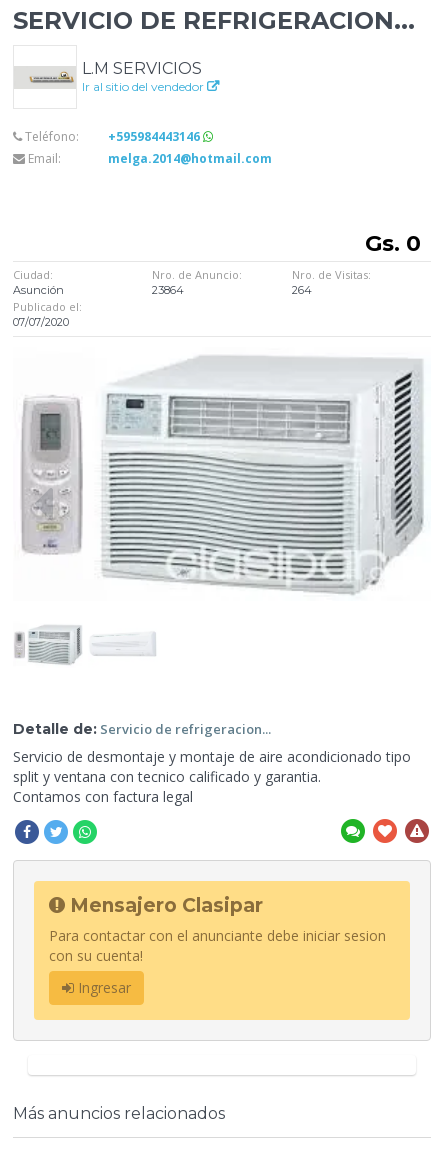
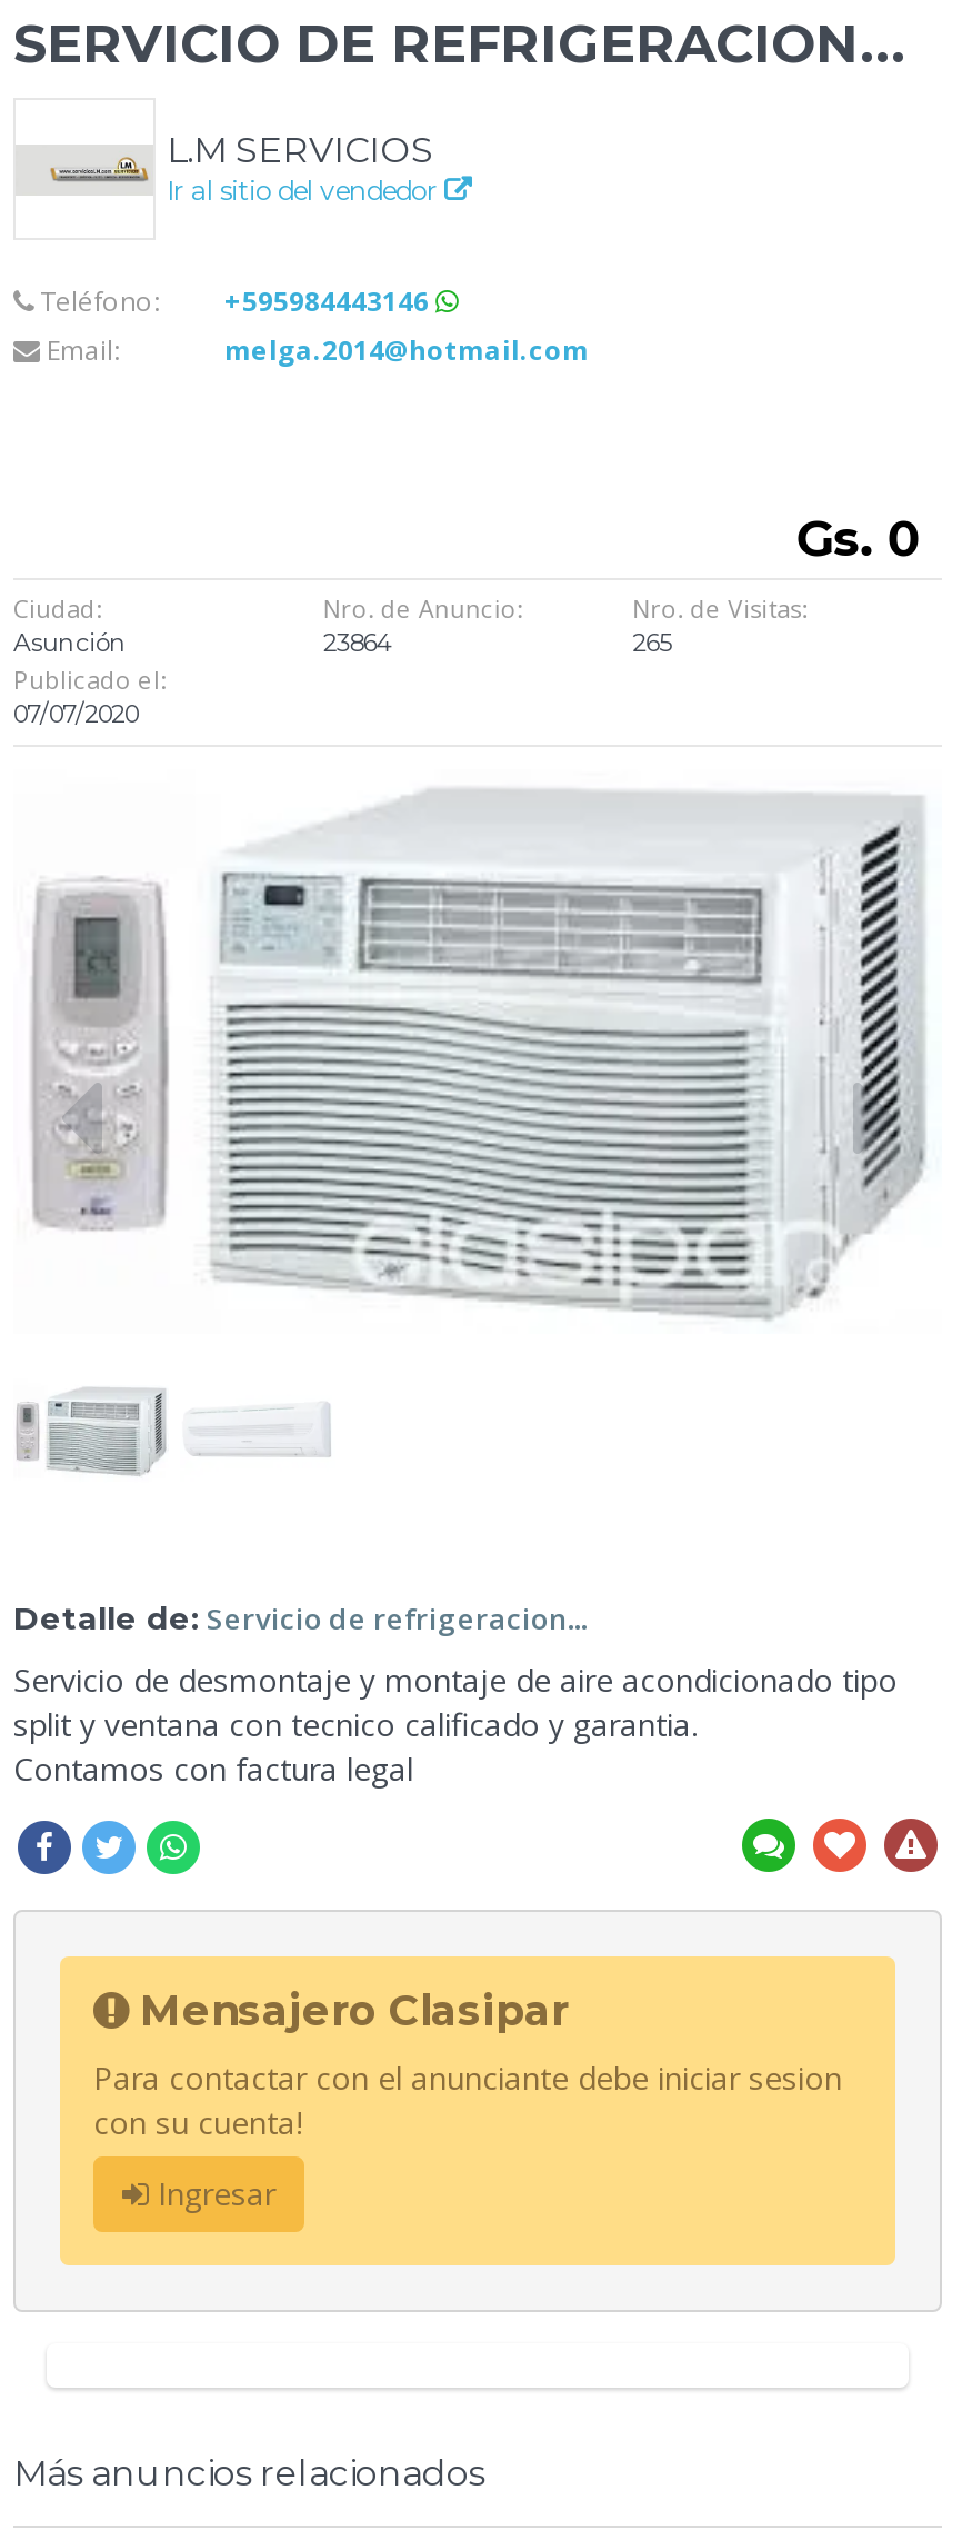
[292,283,312,297] 264 -> [633,627,673,659] 265

